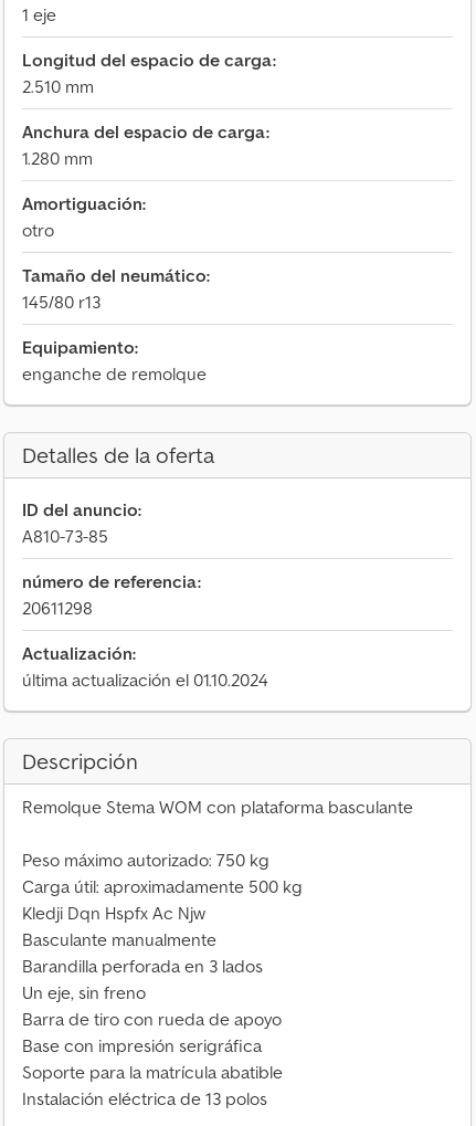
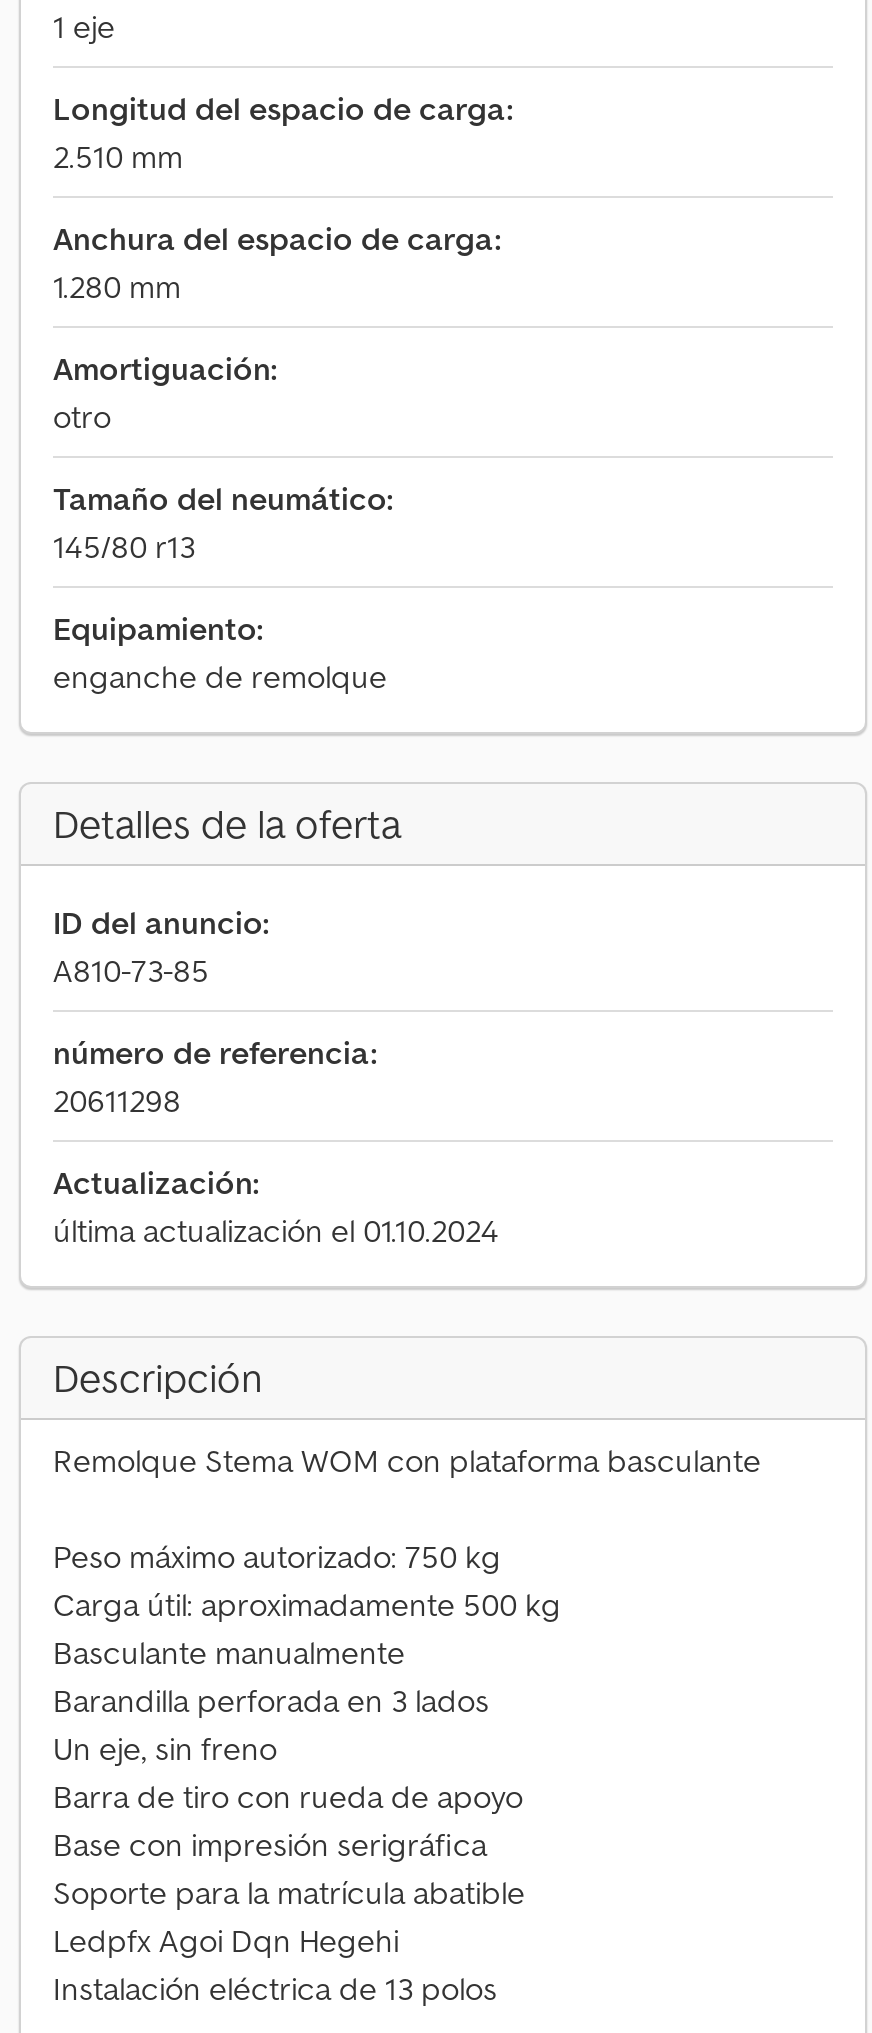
[22,902,205,924] Kledji Dqn Hspfx Ac Njw -> none
moved [22,928,283,1083] -> [53,1632,525,1912]: Basculante manualmente | Barandilla perforada en 3 lados | Un eje, sin freno | Barra de tiro con rueda de apoyo | Base con impresión serigráfica | Soporte para la matrícula abatible
none -> [53,1920,399,1960] Ledpfx Agoi Dqn Hegehi

